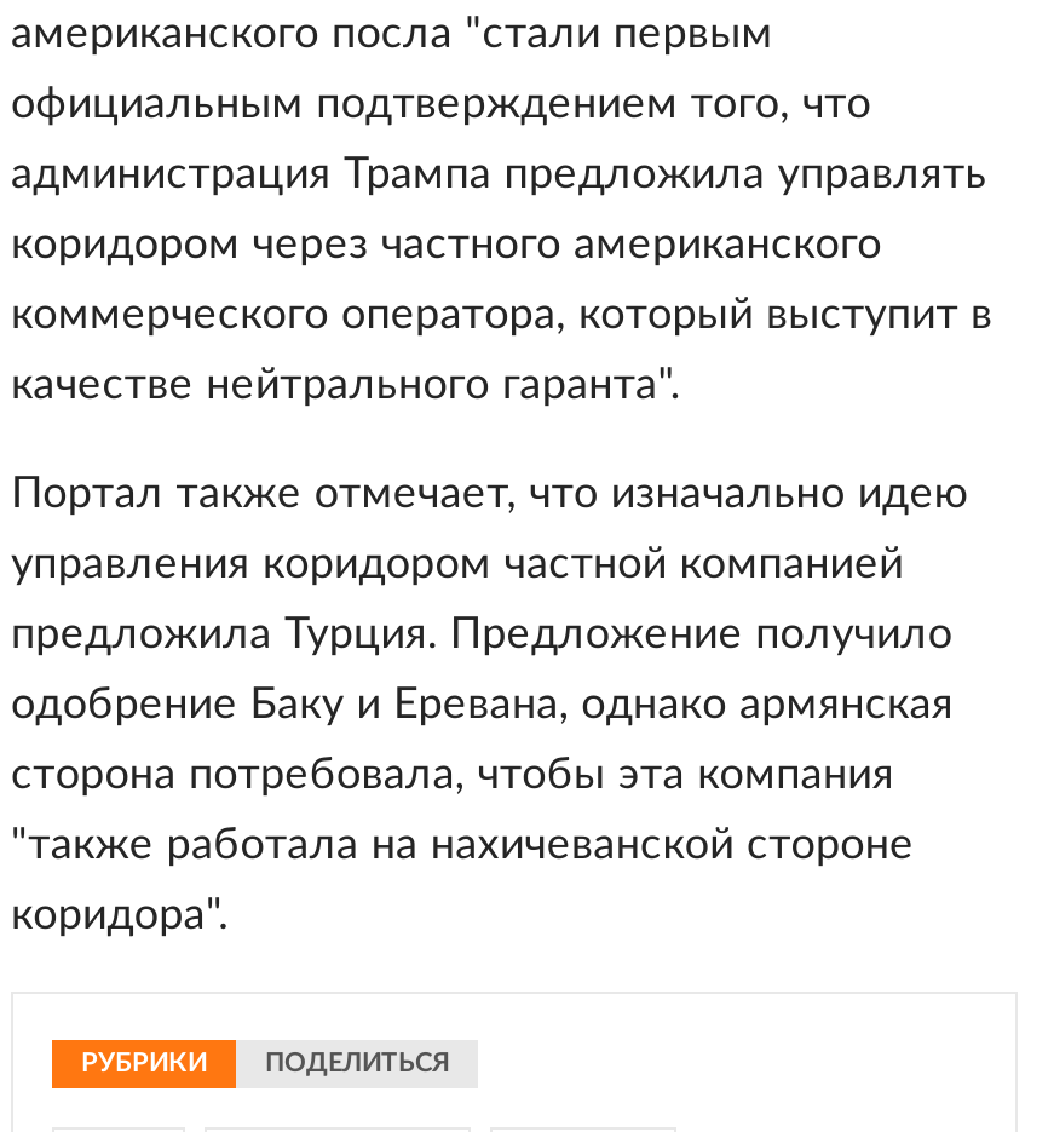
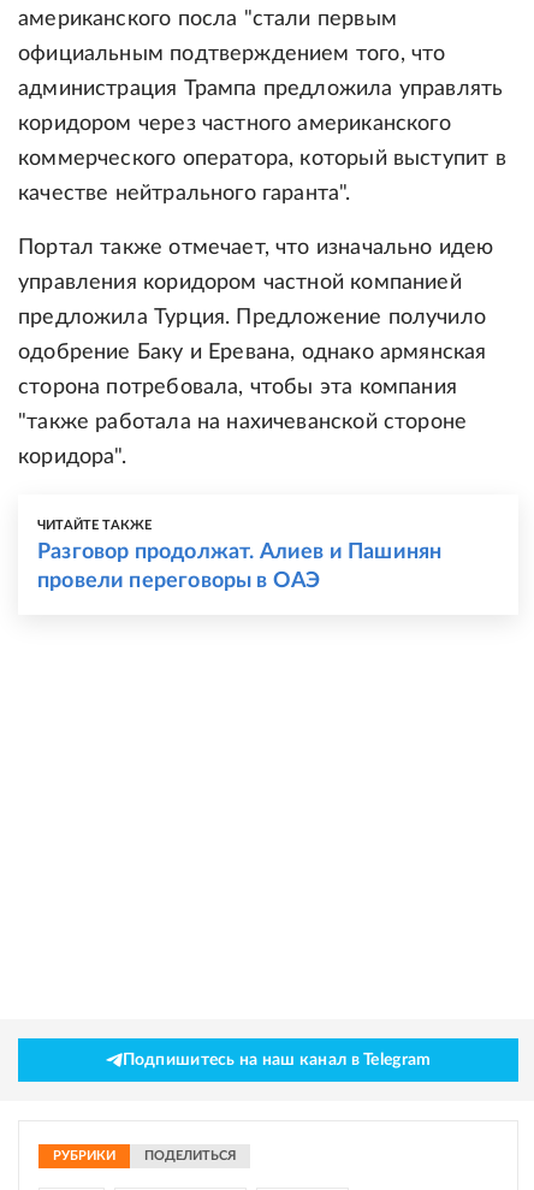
none -> [37,519,442,592] ЧИТАЙТЕ ТАКЖЕ | Разговор продолжат. Алиев и Пашинян | провели переговоры в ОАЭ
none -> [122,1052,431,1068] Подпишитесь на наш канал в Telegram

